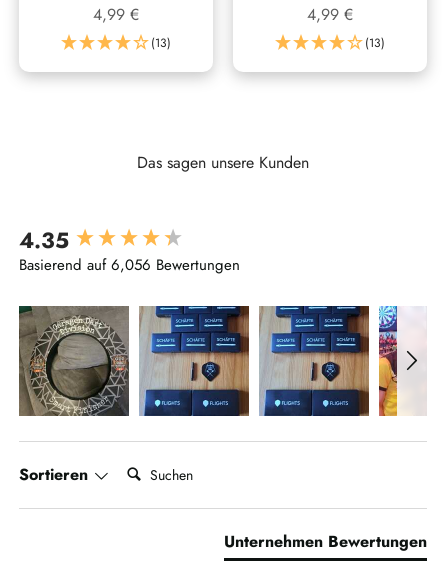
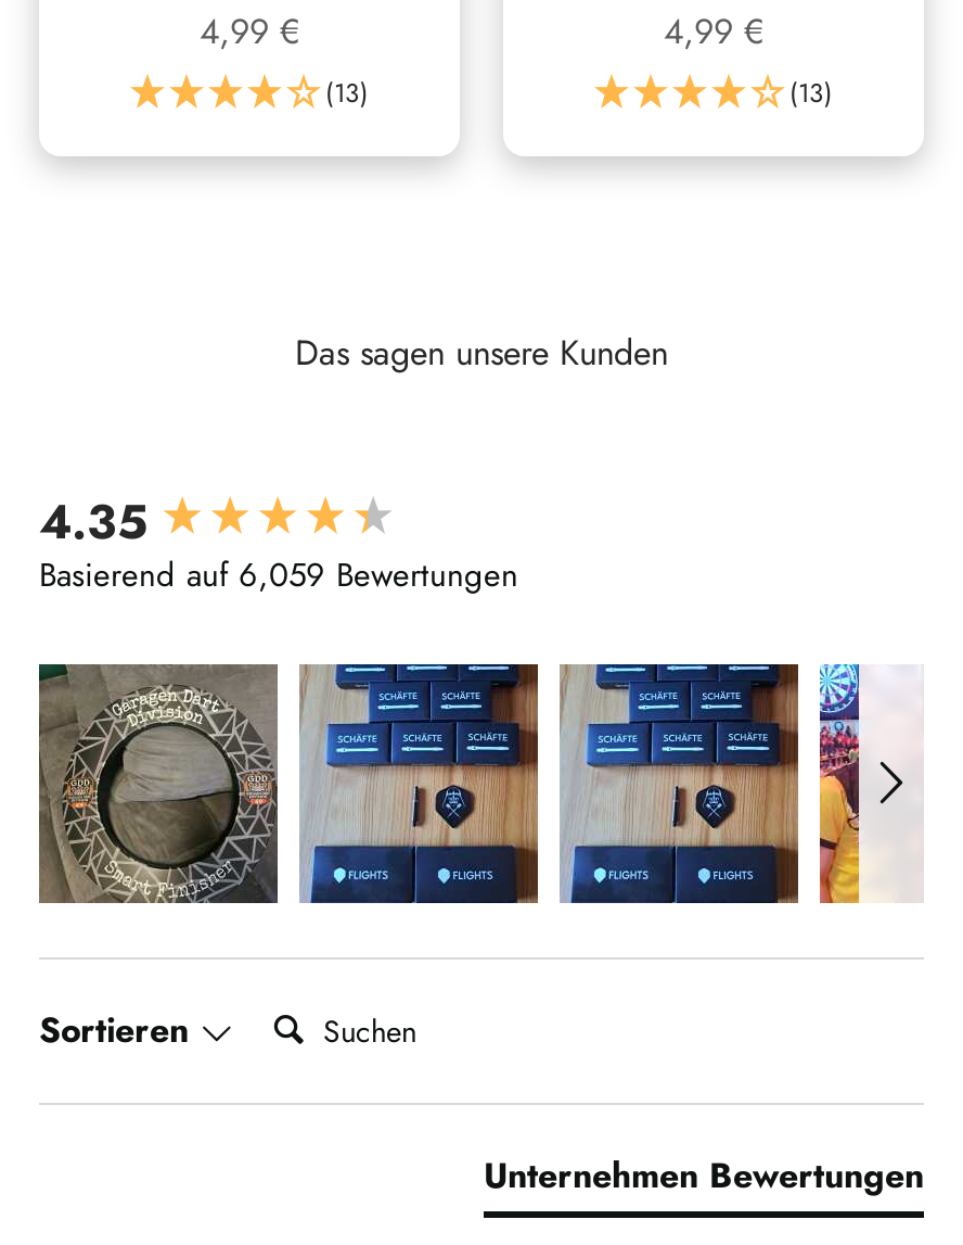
[19,254,240,276] Basierend auf 6,056 Bewertungen -> [39,551,518,598] Basierend auf 6,059 Bewertungen

